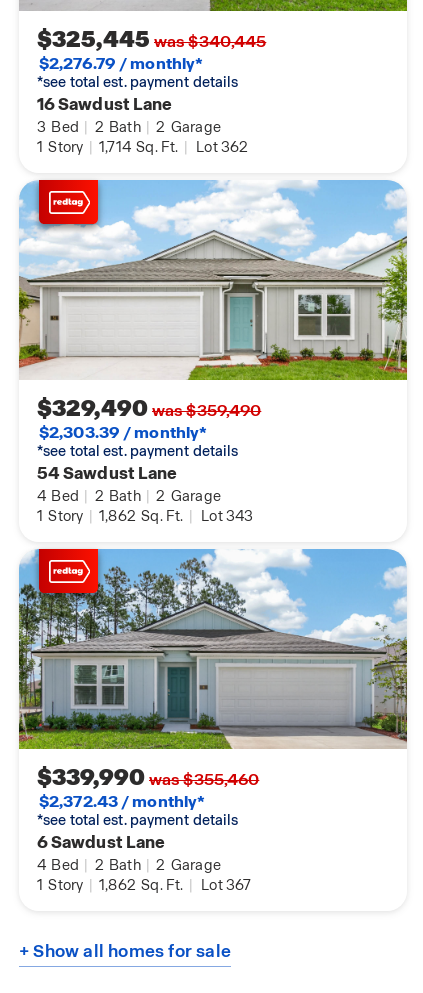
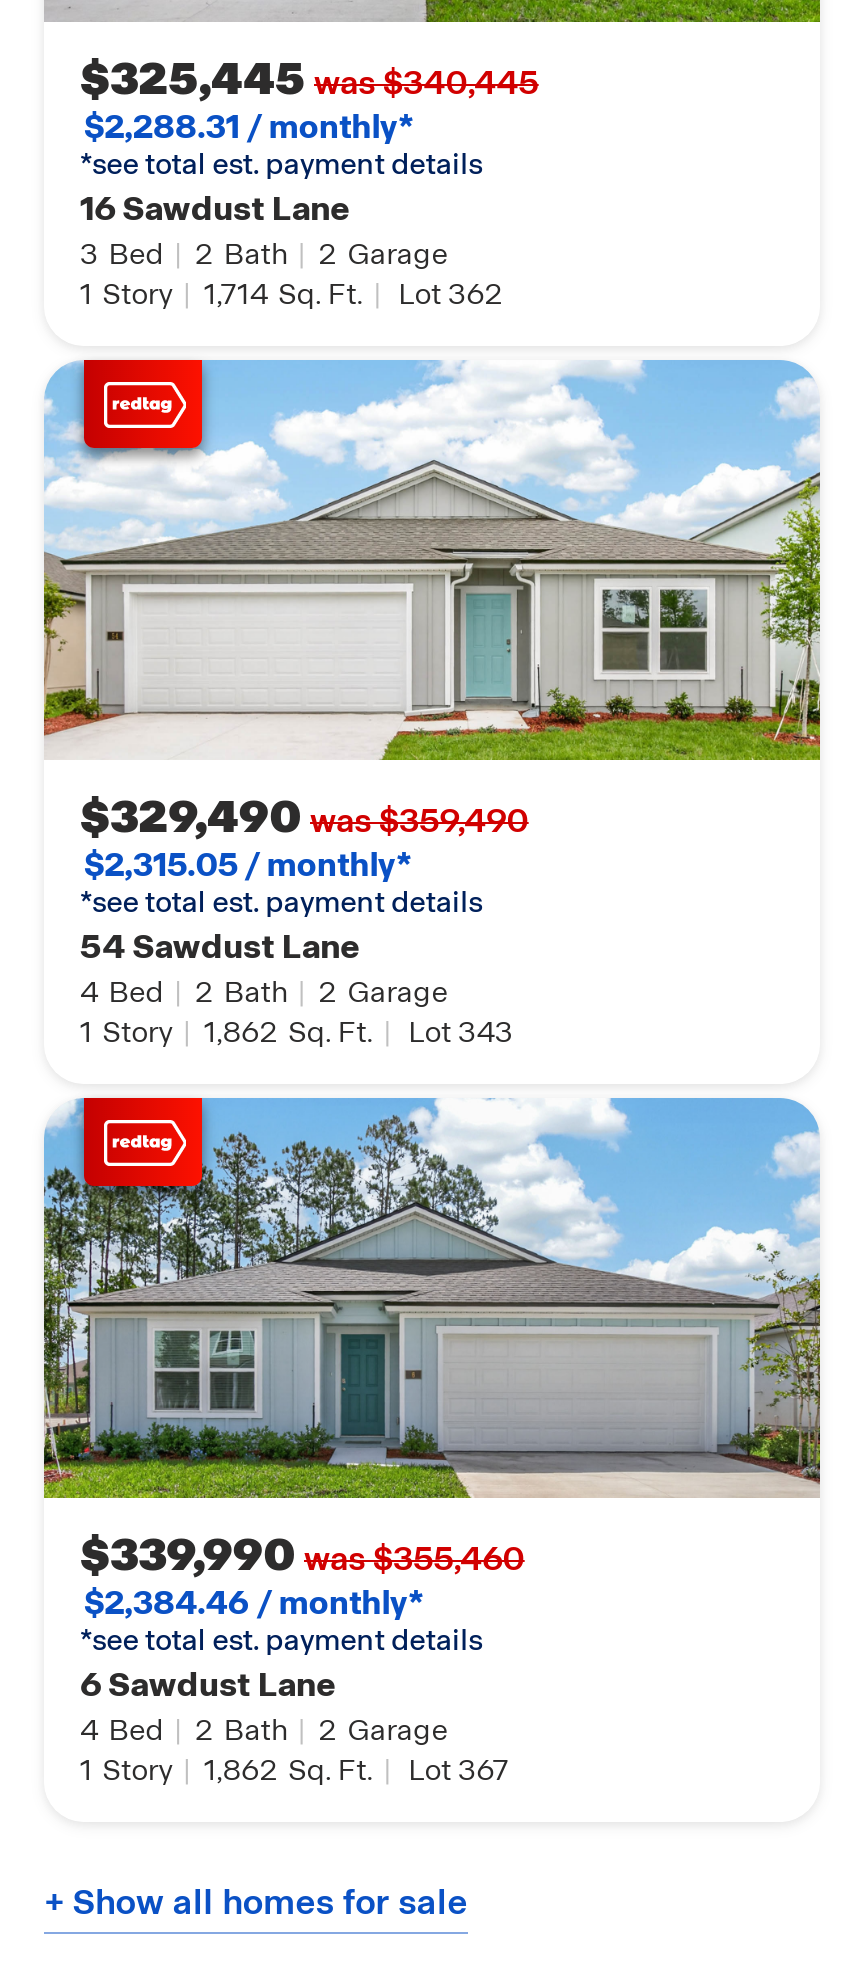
[39,53,203,74] $2,276.79 / monthly* -> [84,106,414,148] $2,288.31 / monthly*
[39,422,207,443] $2,303.39 / monthly* -> [84,844,412,886] $2,315.05 / monthly*
[39,791,205,812] $2,372.43 / monthly* -> [84,1582,424,1624] $2,384.46 / monthly*

